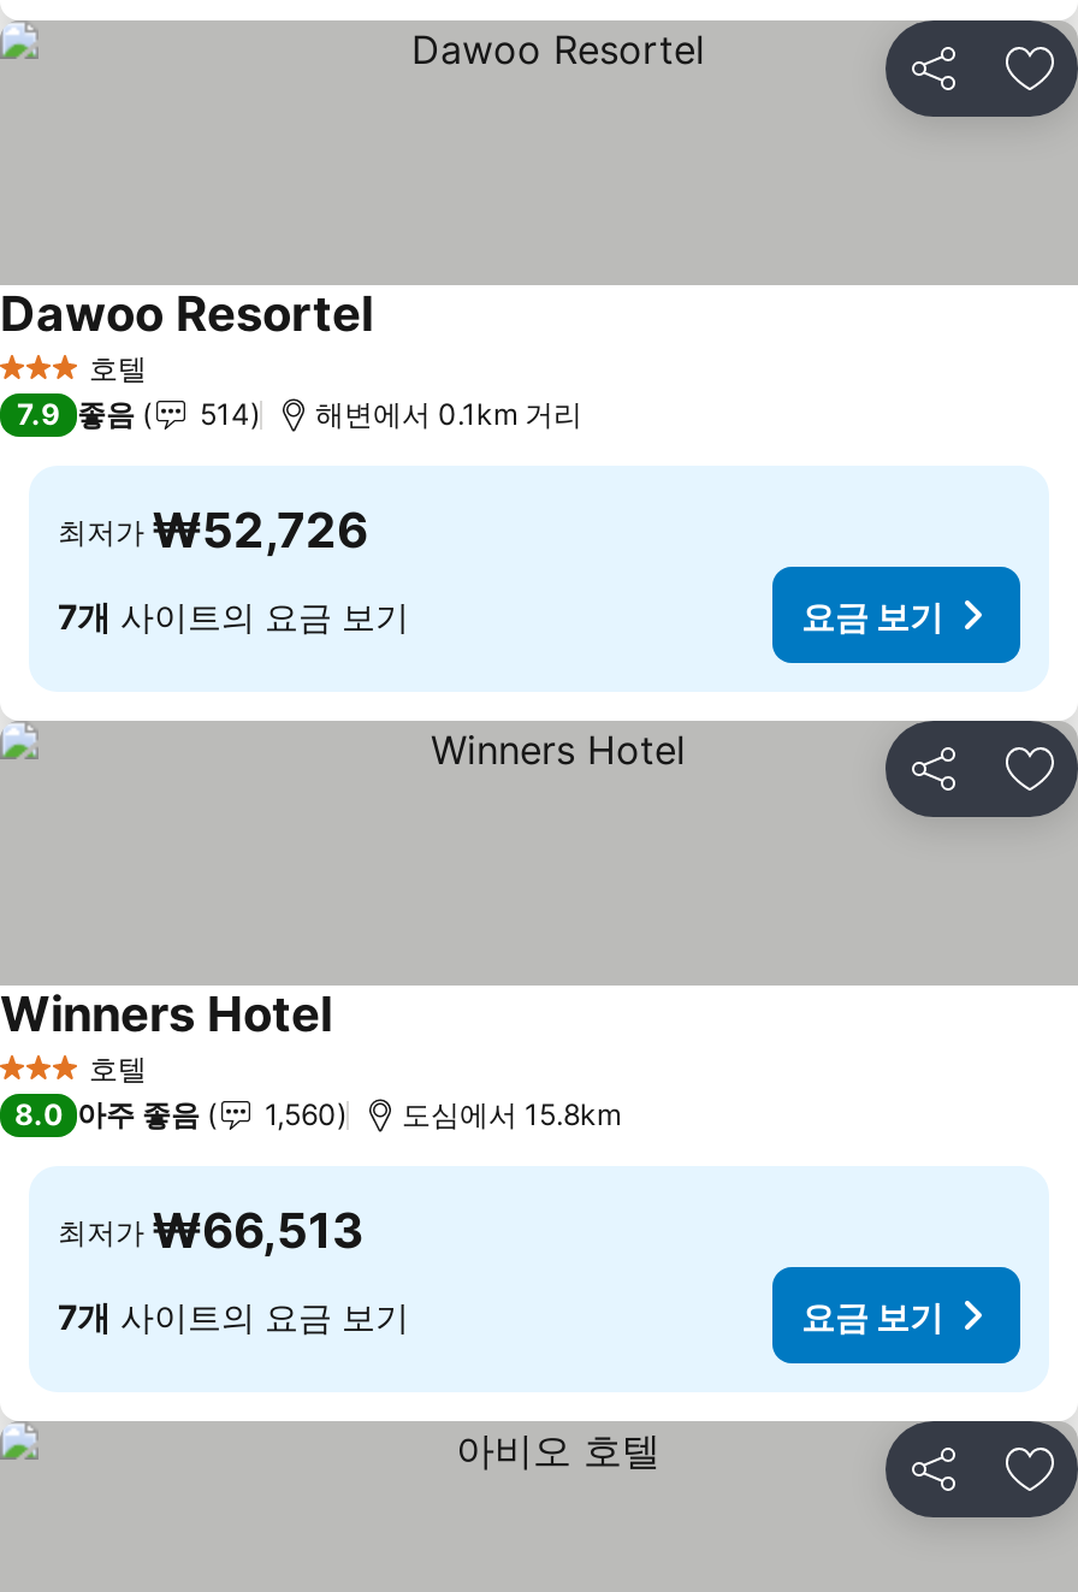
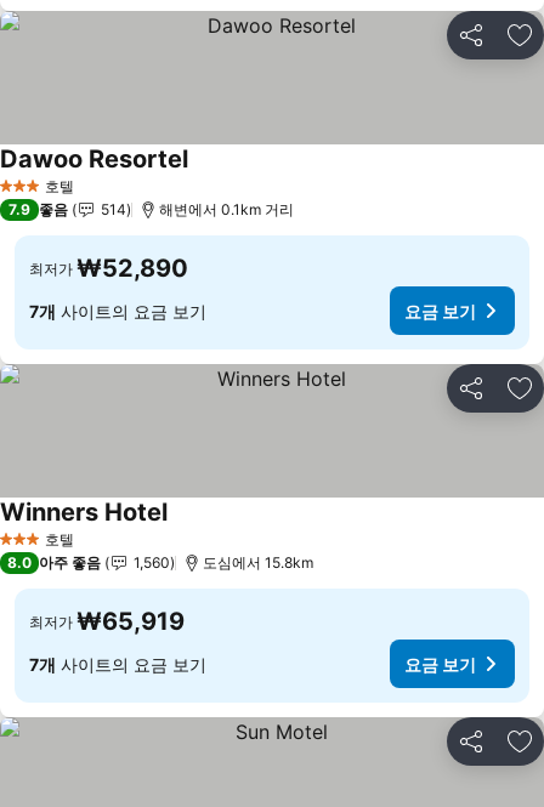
[58,502,368,560] 최저가 ₩52,726 -> [29,254,188,283] 최저가 ₩52,890
[58,1202,363,1260] 최저가 ₩66,513 -> [29,607,185,636] 최저가 ₩65,919

